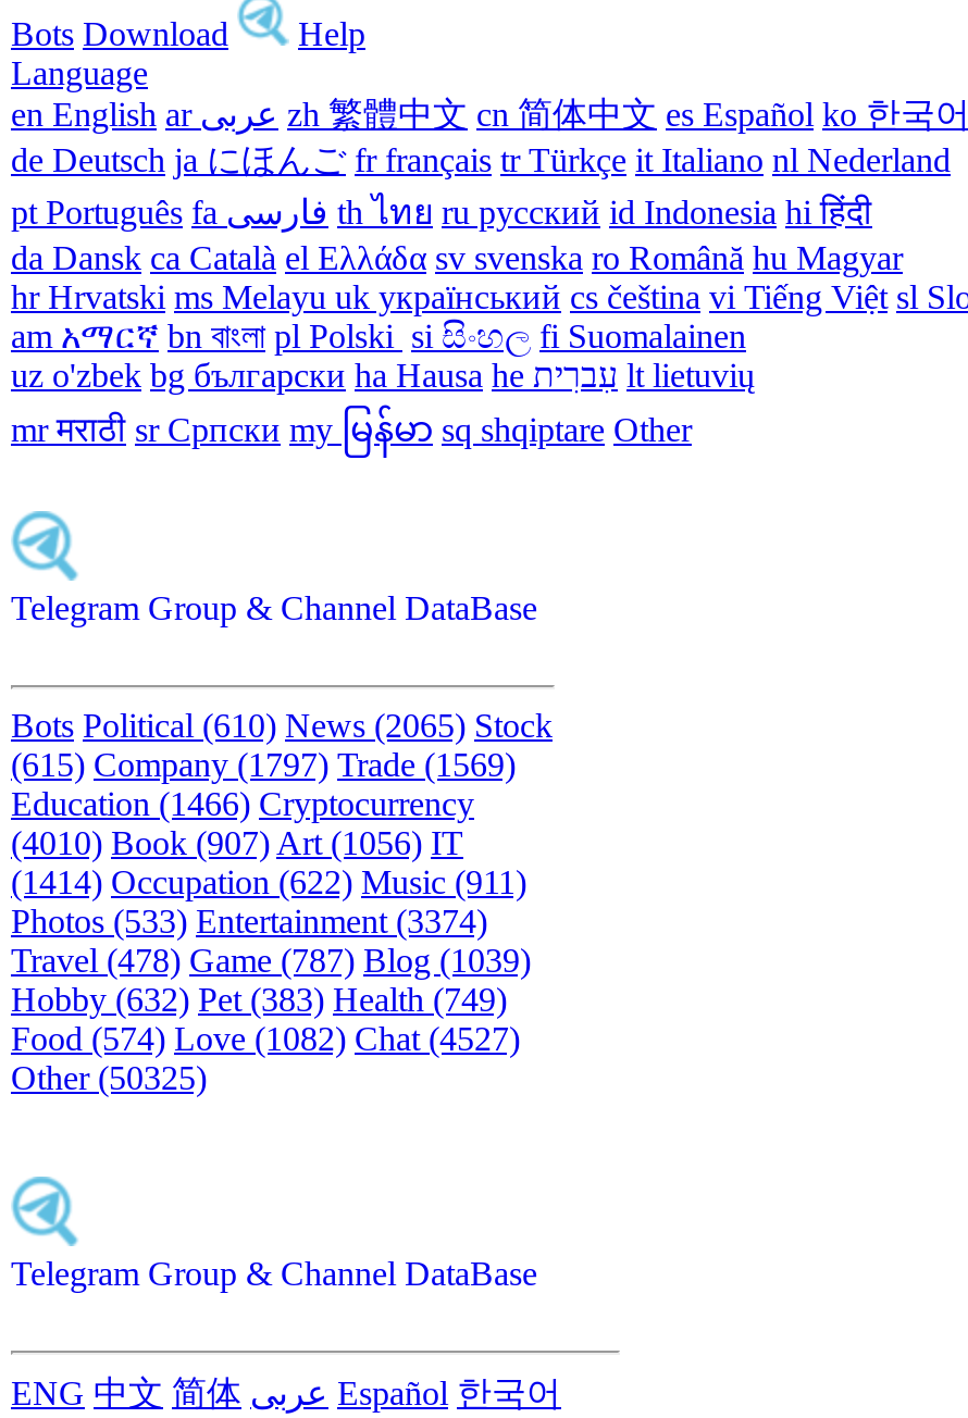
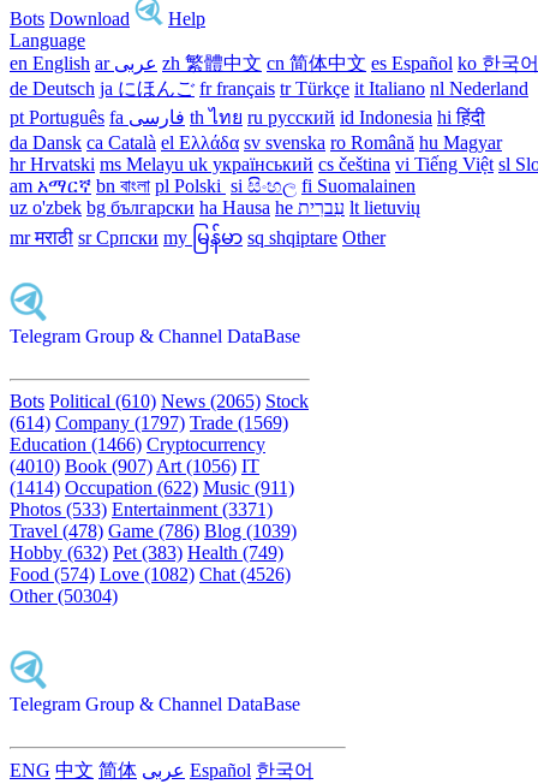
[11,746,516,783] (615) Company (1797) Trade (1569) -> [10,412,288,433] (614) Company (1797) Trade (1569)
[11,903,487,940] Photos (533) Entertainment (3374) -> [10,499,273,519] Photos (533) Entertainment (3371)
[11,942,531,979] Travel (478) Game (787) Blog (1039) -> [10,521,297,541] Travel (478) Game (786) Blog (1039)
[11,1020,520,1057] Food (574) Love (1082) Chat (4527) -> [10,564,291,584] Food (574) Love (1082) Chat (4526)
[11,1059,207,1096] Other (50325) -> [10,586,118,606] Other (50304)

